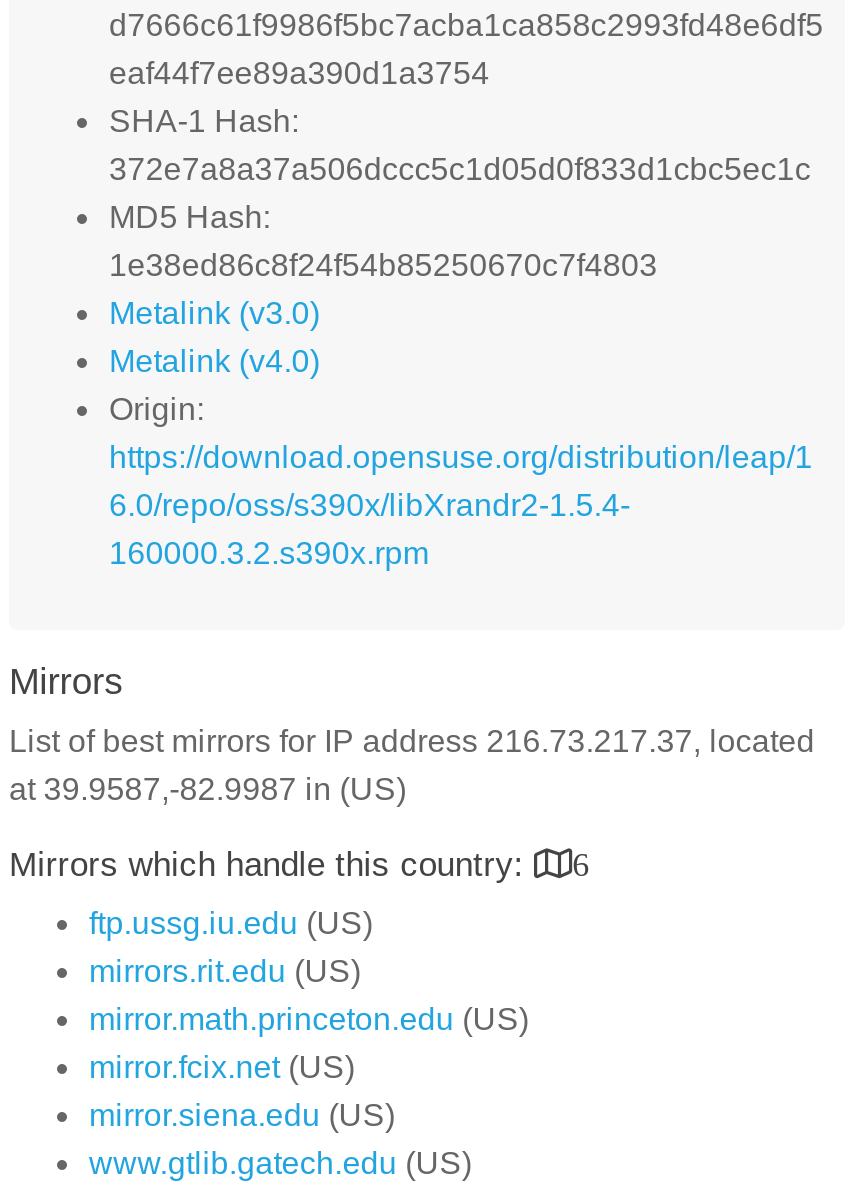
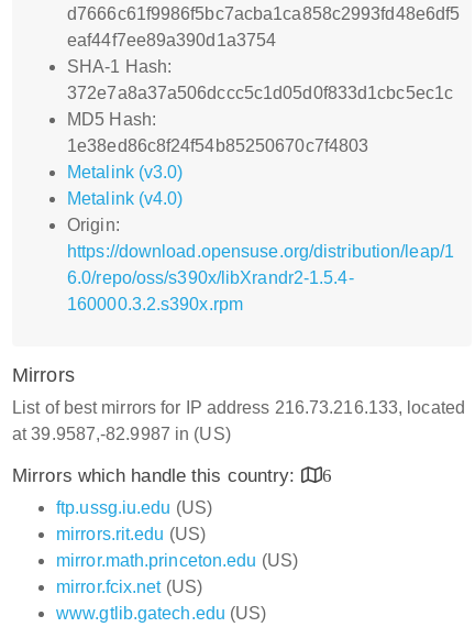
[9,724,815,758] List of best mirrors for IP address 216.73.217.37, located -> [12,398,465,417] List of best mirrors for IP address 216.73.216.133, located
[89,1098,395,1132] mirror.siena.edu (US) -> none

